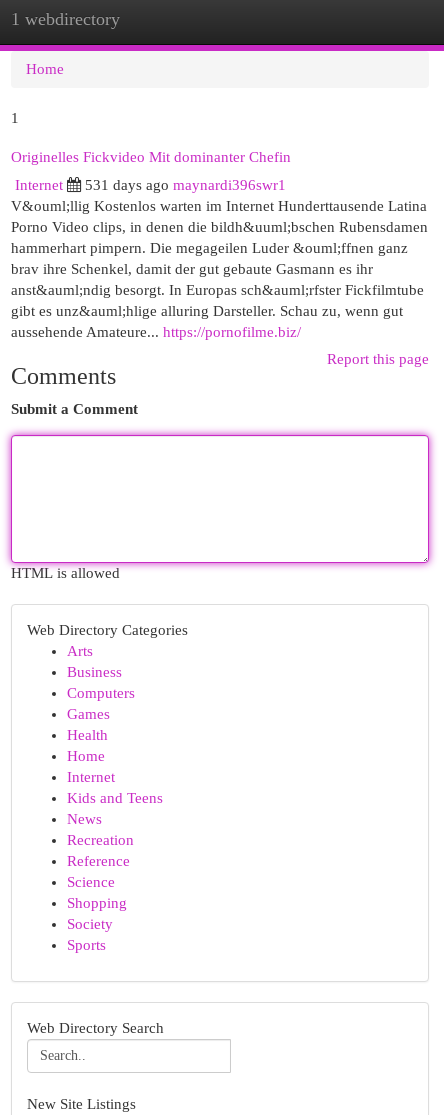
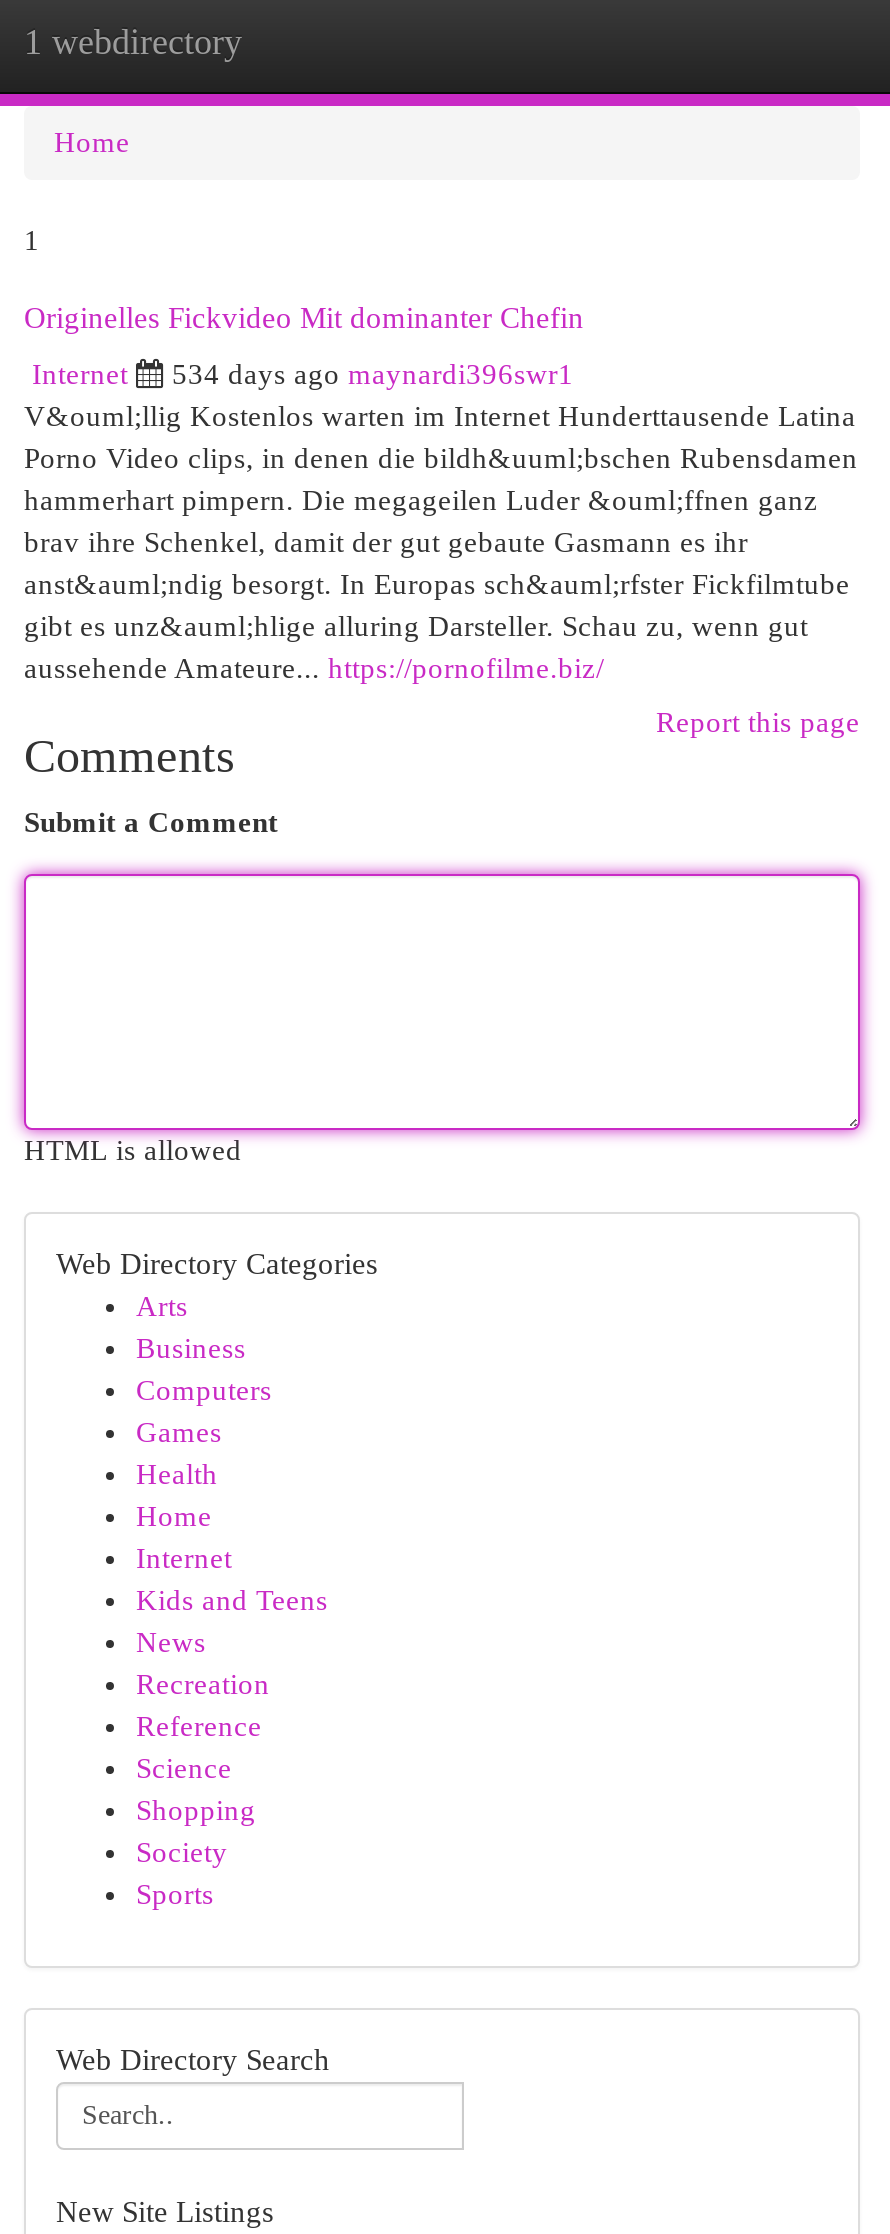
[85,177,286,193] 531 days ago maynardi396swr1 -> [172,358,574,390] 534 days ago maynardi396swr1

